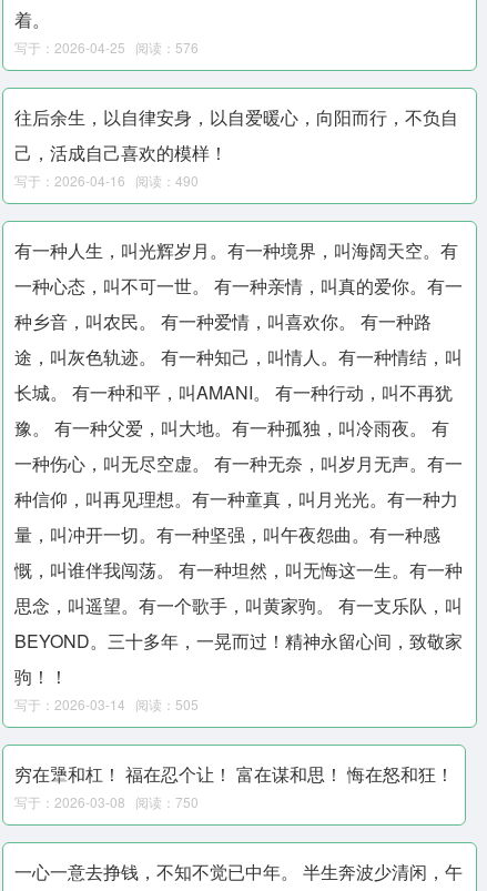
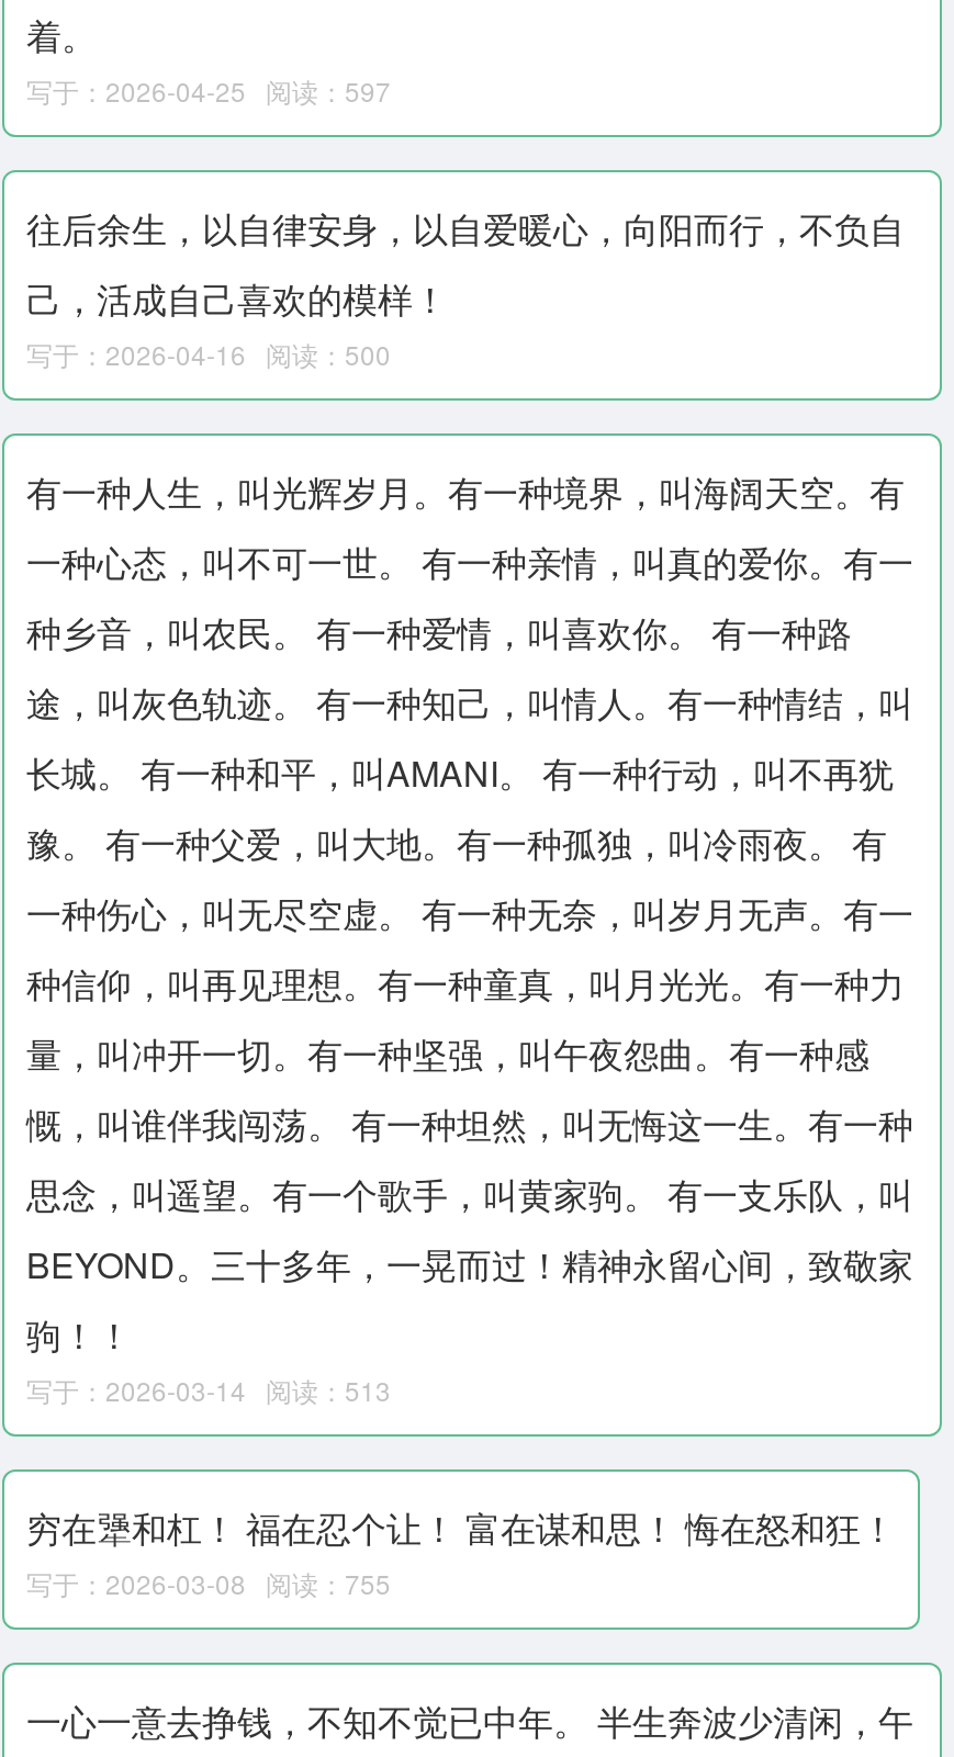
[14,38,199,57] 写于：2026-04-25 阅读：576 -> [26,71,391,109] 写于：2026-04-25 阅读：597
[14,171,199,190] 写于：2026-04-16 阅读：490 -> [26,335,391,372] 写于：2026-04-16 阅读：500
[14,695,199,713] 写于：2026-03-14 阅读：505 -> [26,1371,391,1408] 写于：2026-03-14 阅读：513
[14,792,199,811] 写于：2026-03-08 阅读：750 -> [26,1564,391,1601] 写于：2026-03-08 阅读：755

